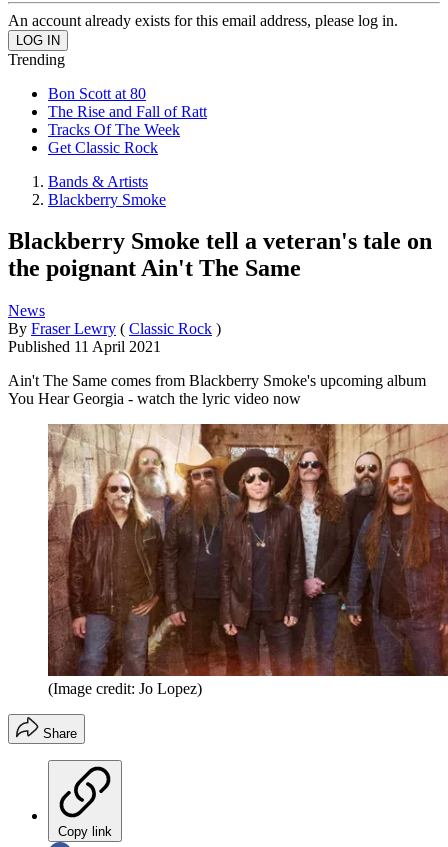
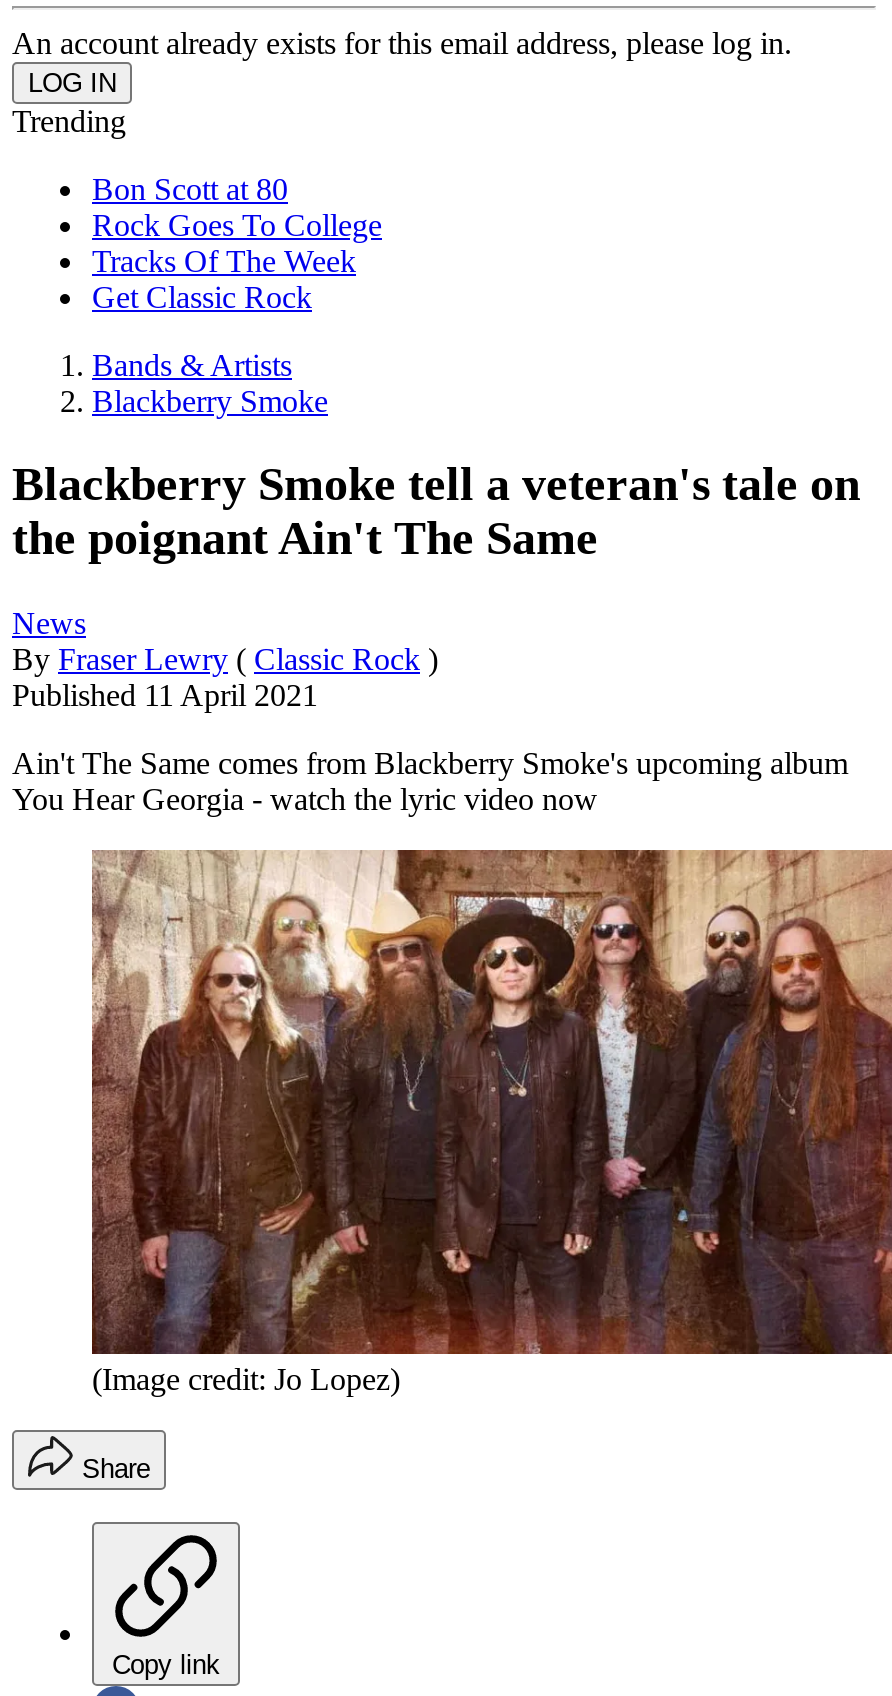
[48,102,207,119] The Rise and Fall of Ratt -> [92,207,382,241] Rock Goes To College

